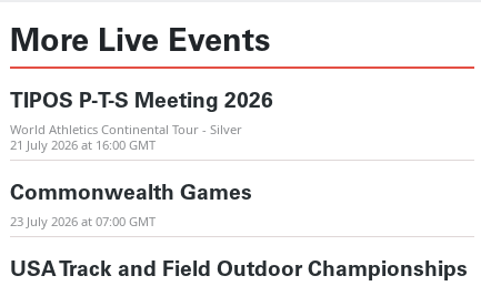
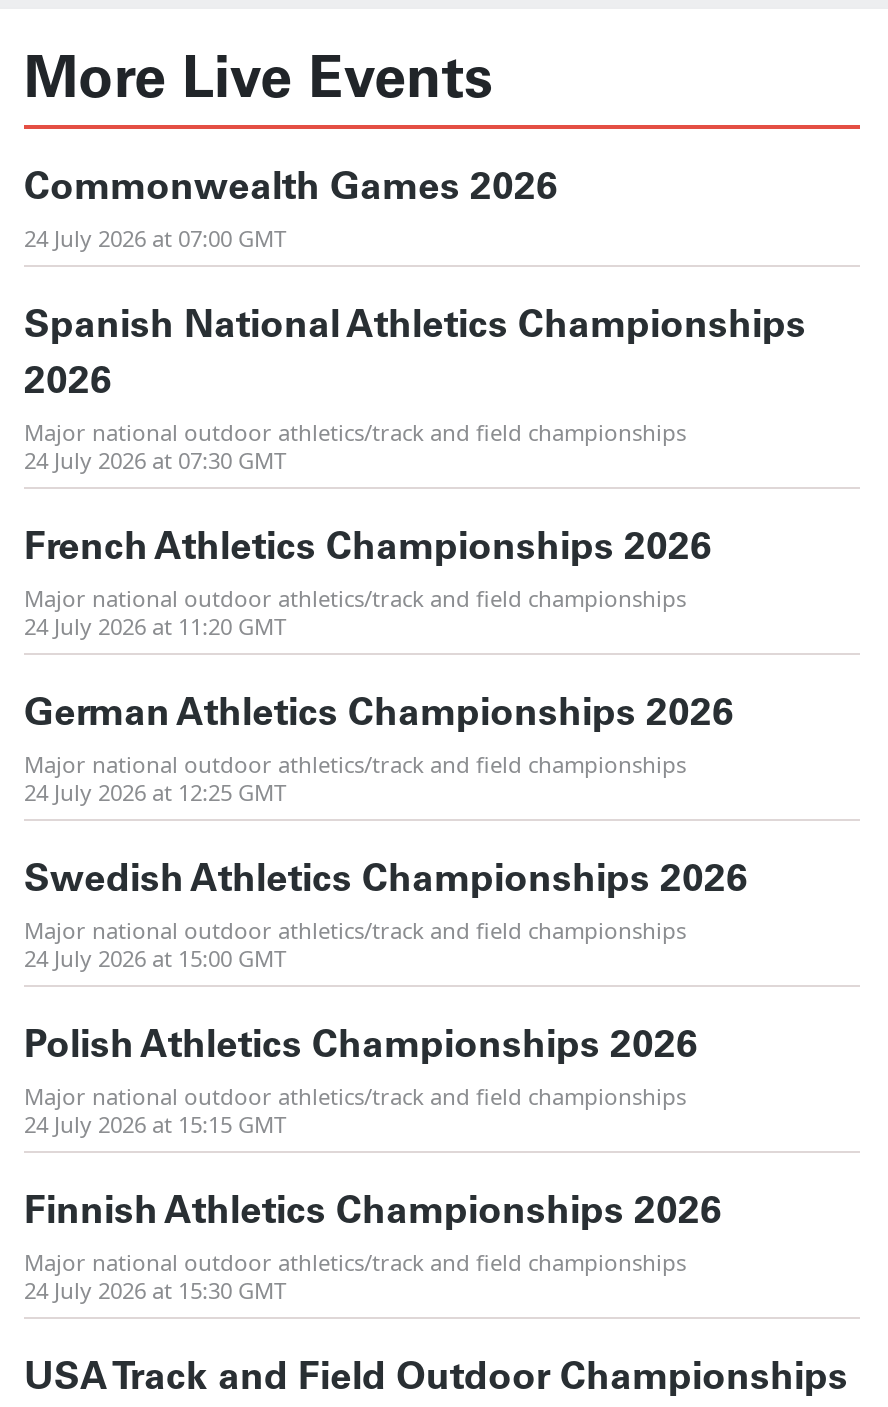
[10,92,273,229] TIPOS P-T-S Meeting 2026 | World Athletics Continental Tour - Silver | 21 July 2026 at 16:00 GMT | Commonwealth Games | 23 July 2026 at 07:00 GMT -> [24,171,806,1305] Commonwealth Games 2026 | 24 July 2026 at 07:00 GMT | Spanish National Athletics Championships | 2026 | Major national outdoor athletics/track and field championships | 24 July 2026 at 07:30 GMT | French Athletics Championships 2026 | Major national outdoor athletics/track and field championships | 24 July 2026 at 11:20 GMT | German Athletics Championships 2026 | Major national outdoor athletics/track and field championships | 24 July 2026 at 12:25 GMT | Swedish Athletics Championships 2026 | Major national outdoor athletics/track and field championships | 24 July 2026 at 15:00 GMT | Polish Athletics Championships 2026 | Major national outdoor athletics/track and field championships | 24 July 2026 at 15:15 GMT | Finnish Athletics Championships 2026 | Major national outdoor athletics/track and field championships | 24 July 2026 at 15:30 GMT

